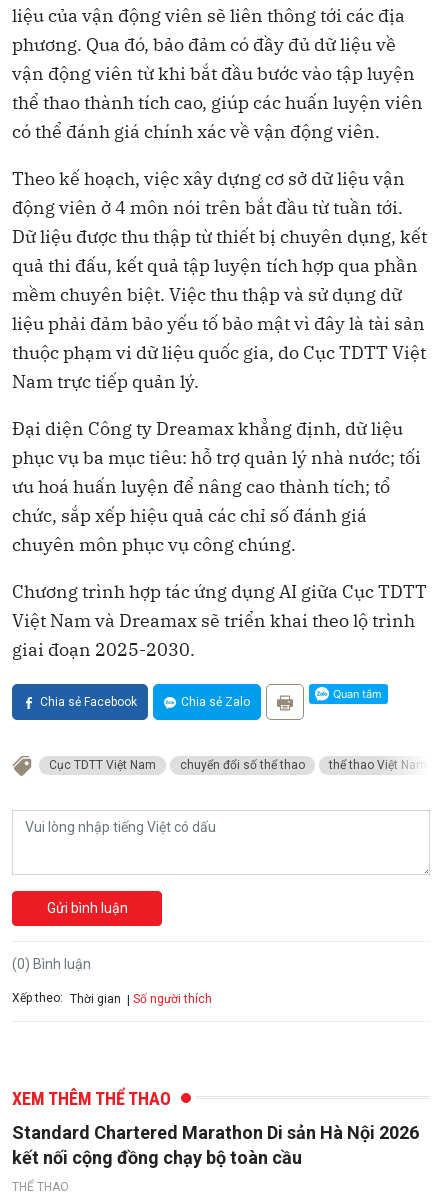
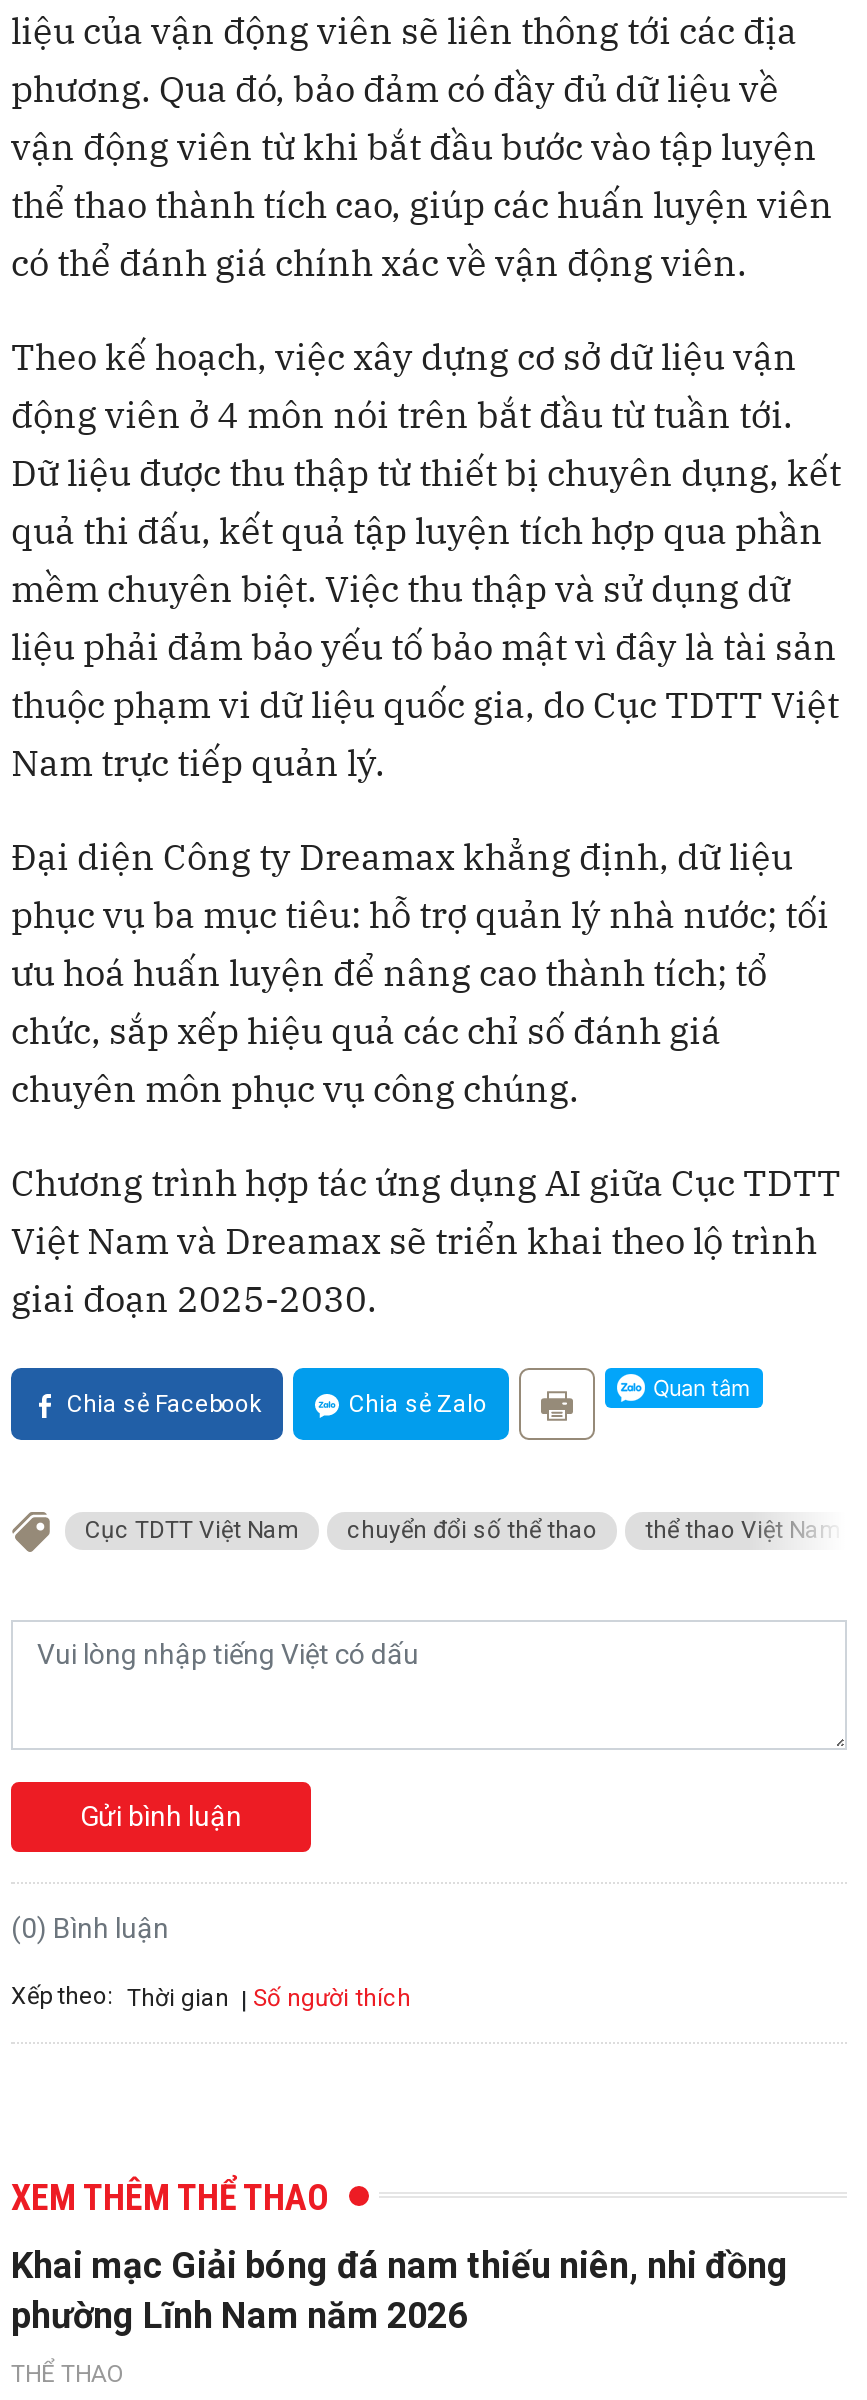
[12,1122,419,1168] Standard Chartered Marathon Di sản Hà Nội 2026 | kết nối cộng đồng chạy bộ toàn cầu -> [11,2244,789,2336] Khai mạc Giải bóng đá nam thiếu niên, nhi đồng | phường Lĩnh Nam năm 2026

